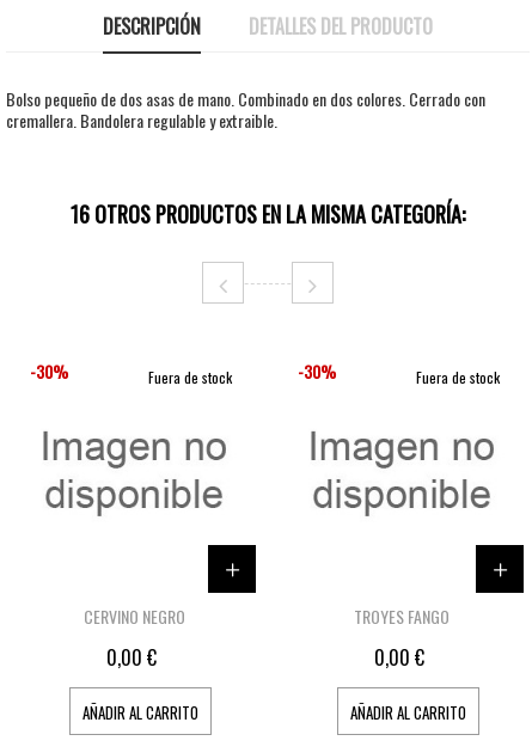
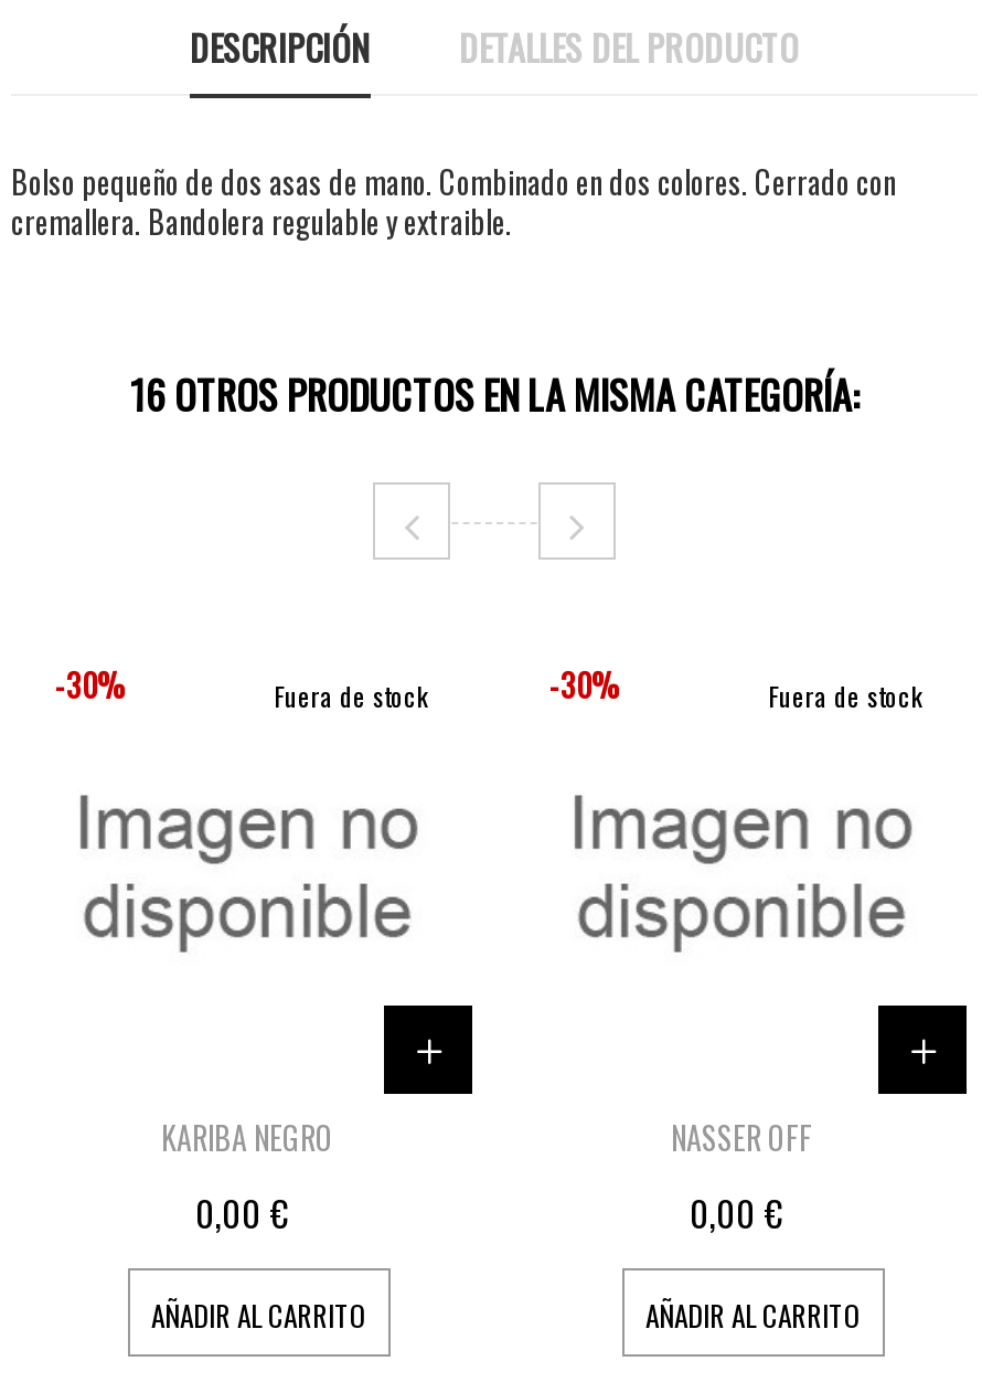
[83,604,185,629] CERVINO NEGRO -> [161,1114,333,1161] KARIBA NEGRO
[354,604,450,629] TROYES FANGO -> [671,1114,812,1161] NASSER OFF

